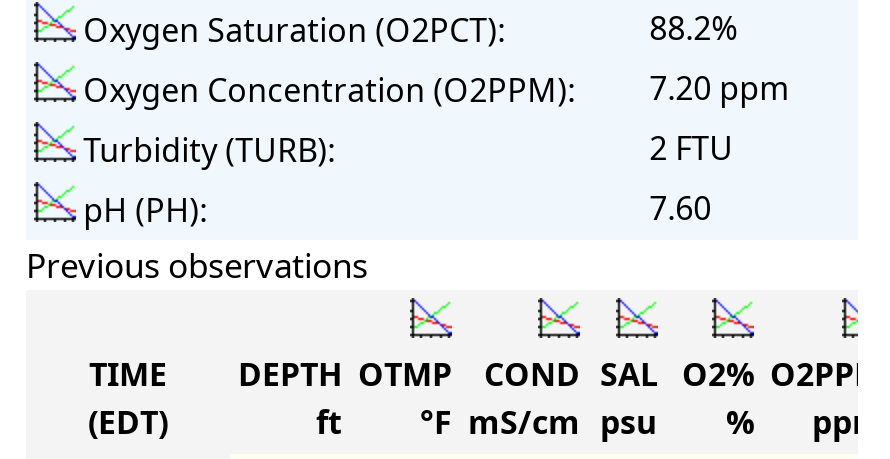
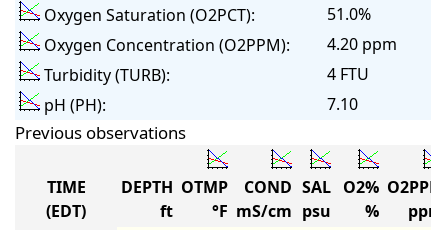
[649,6,737,50] 88.2% -> [327,3,371,25] 51.0%
[75,66,789,112] Oxygen Concentration (O2PPM): 7.20 ppm -> [40,33,397,56] Oxygen Concentration (O2PPM): 4.20 ppm
[649,126,733,170] 2 FTU -> [327,63,369,85] 4 FTU
[649,186,711,230] 7.60 -> [327,93,358,115] 7.10

